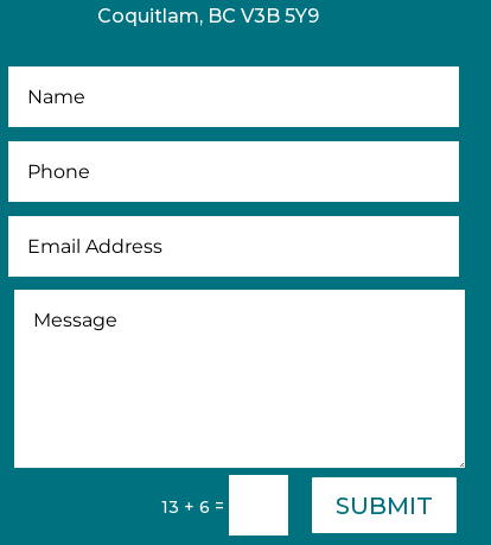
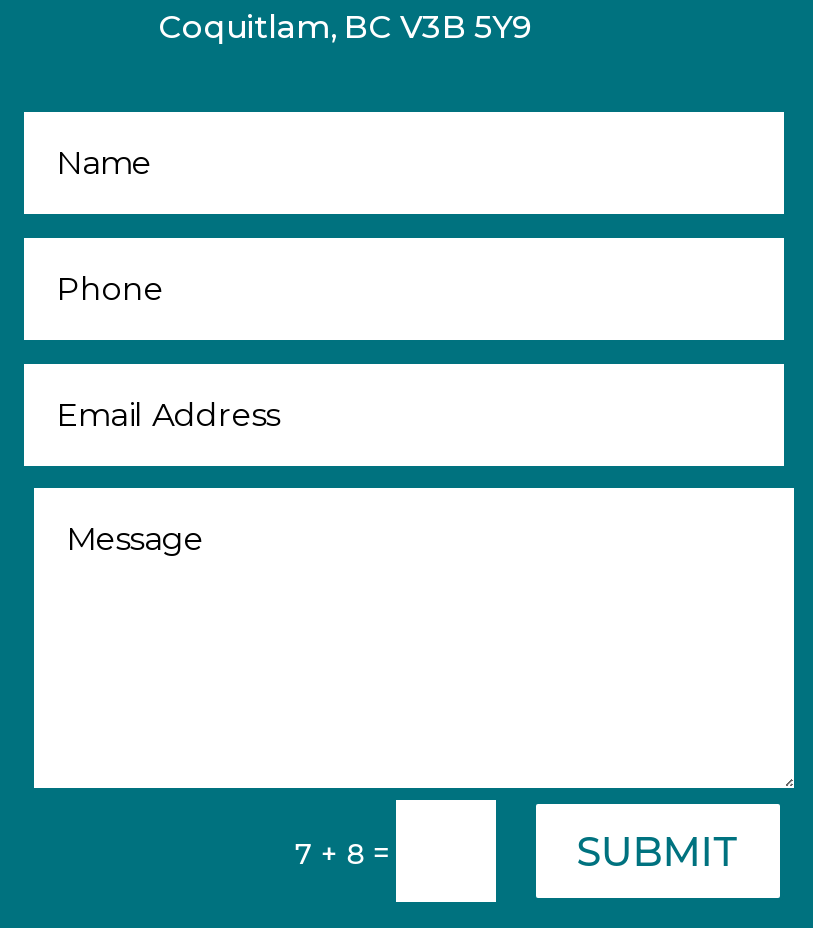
[162,495,229,518] 13 + 6 = -> [295,834,397,872] 7 + 8 =

